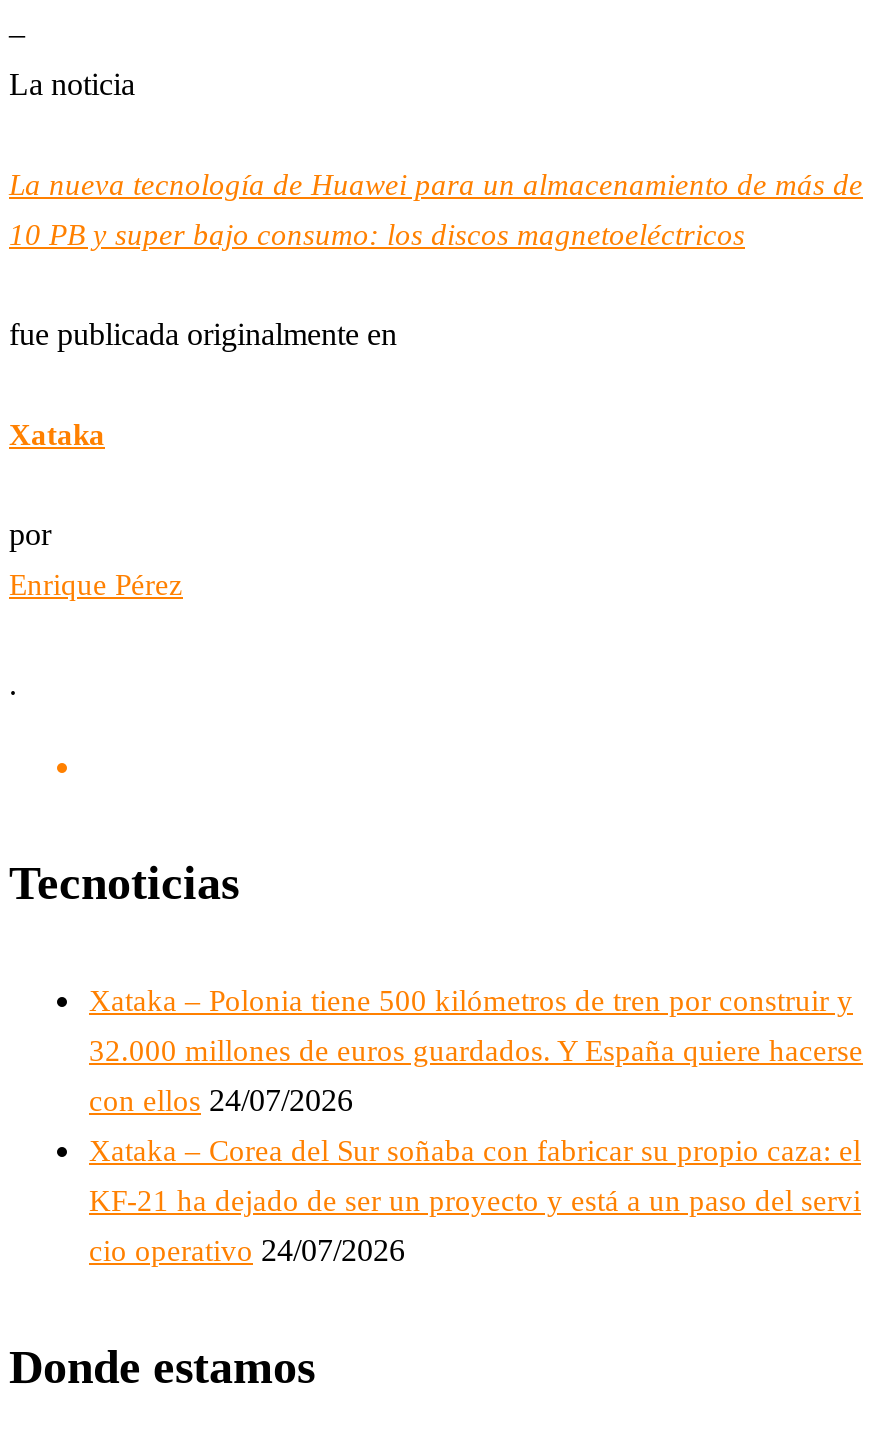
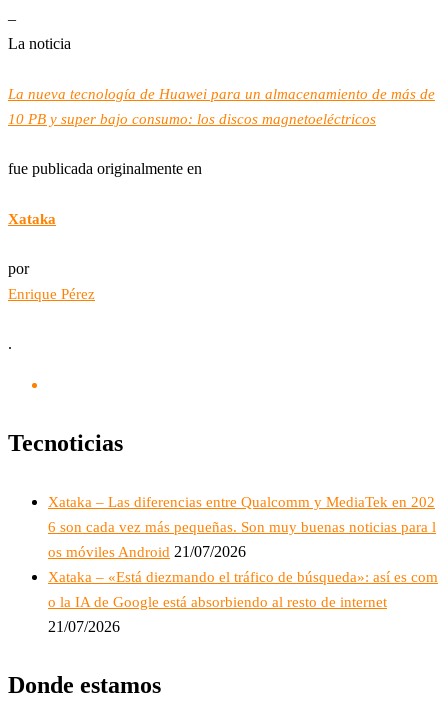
[89,984,853,1016] Xataka – Polonia tiene 500 kilómetros de tren por construir y -> [48,494,435,510] Xataka – Las diferencias entre Qualcomm y MediaTek en 202
[89,1034,863,1066] 32.000 millones de euros guardados. Y España quiere hacerse -> [48,519,436,535] 6 son cada vez más pequeñas. Son muy buenas noticias para l
[89,1082,353,1116] con ellos 24/07/2026 -> [48,543,246,560] os móviles Android 21/07/2026
[89,1134,861,1166] Xataka – Corea del Sur soñaba con fabricar su propio caza: el -> [48,569,438,585] Xataka – «Está diezmando el tráfico de búsqueda»: así es com
[89,1184,861,1216] KF-21 ha dejado de ser un proyecto y está a un paso del servi -> [48,594,387,610] o la IA de Google está absorbiendo al resto de internet
[89,1232,405,1266] cio operativo 24/07/2026 -> [48,618,120,635] 21/07/2026

